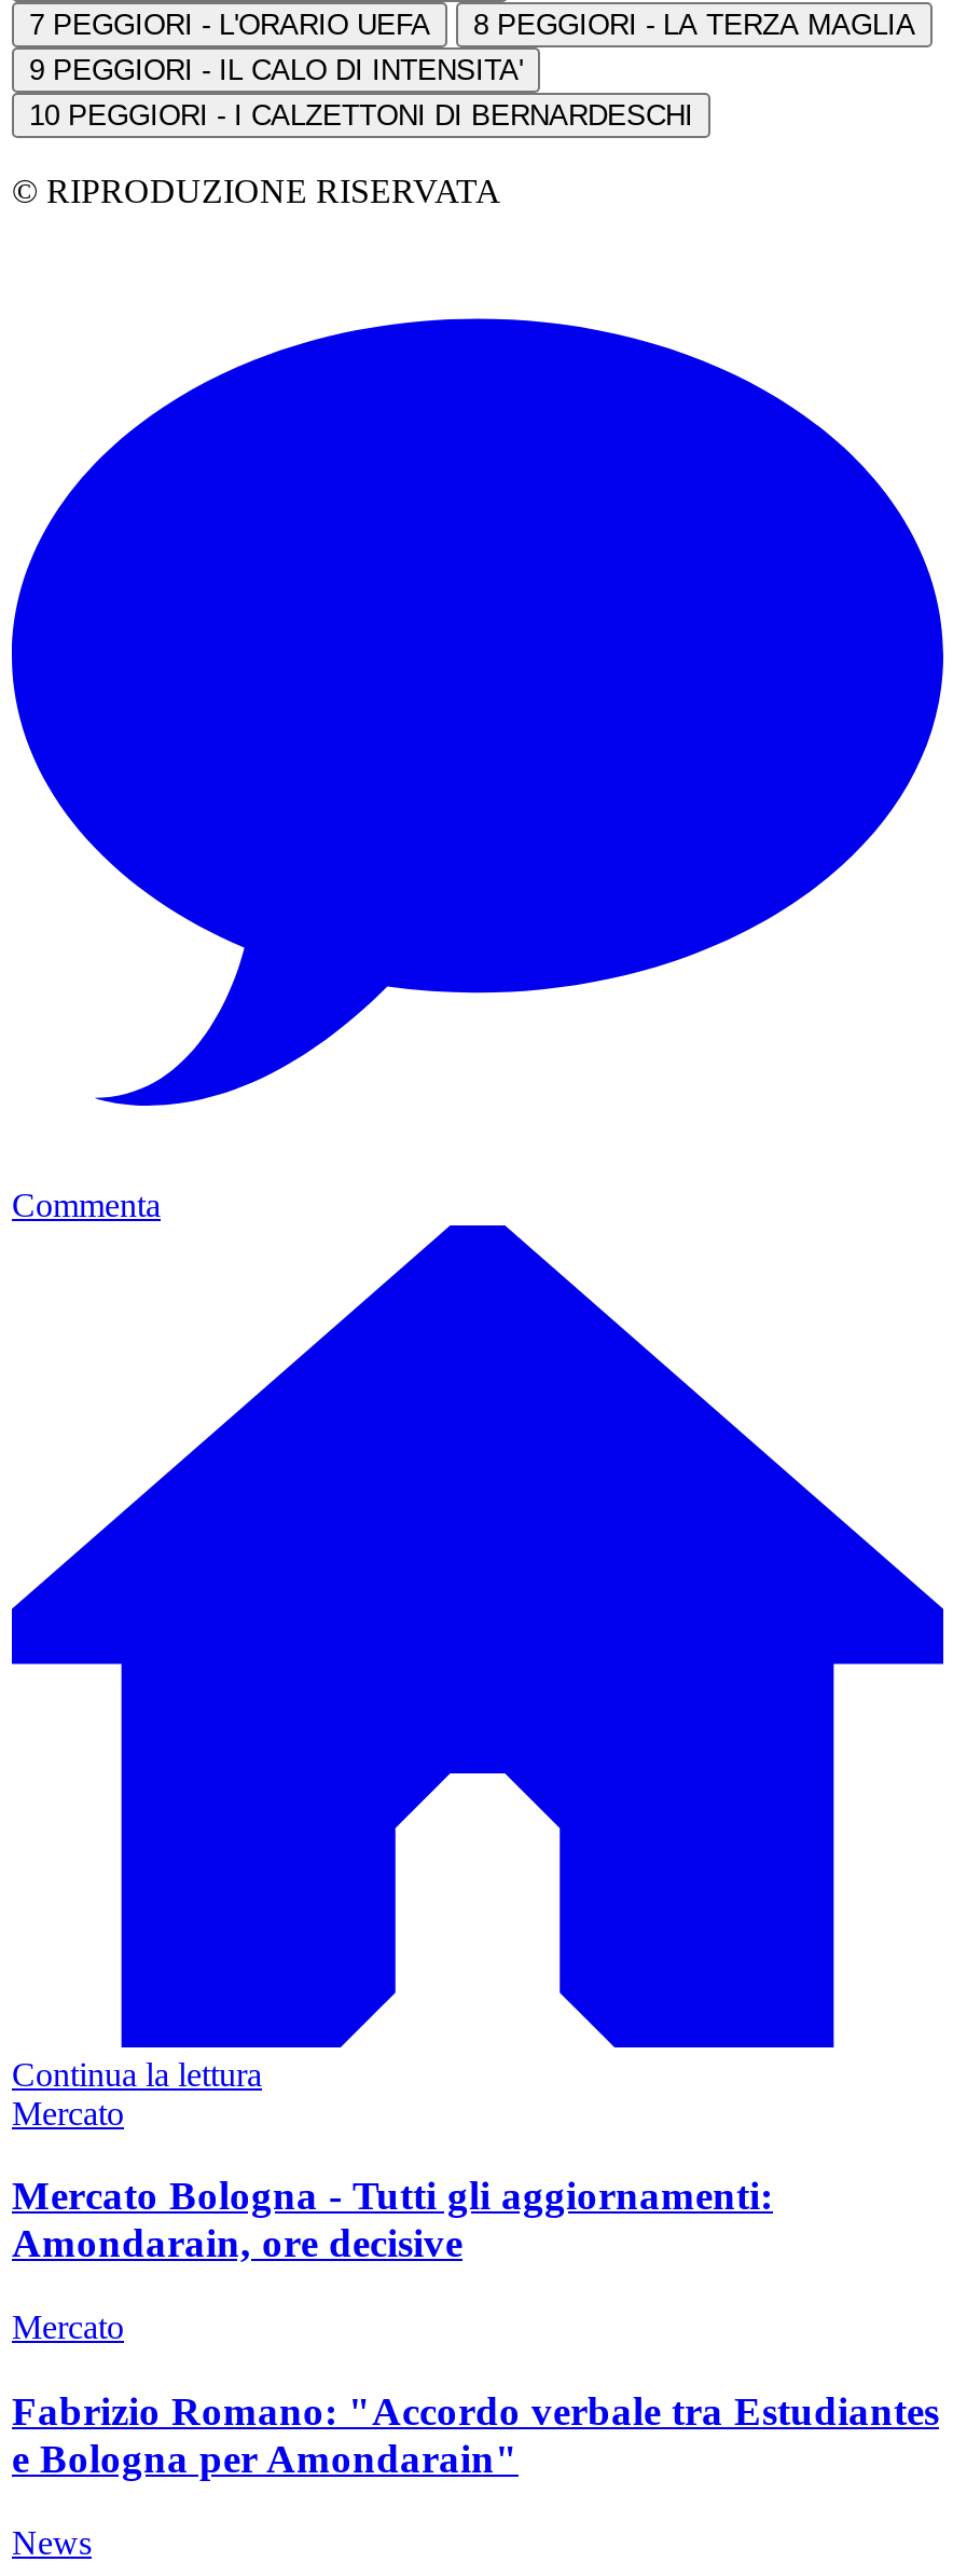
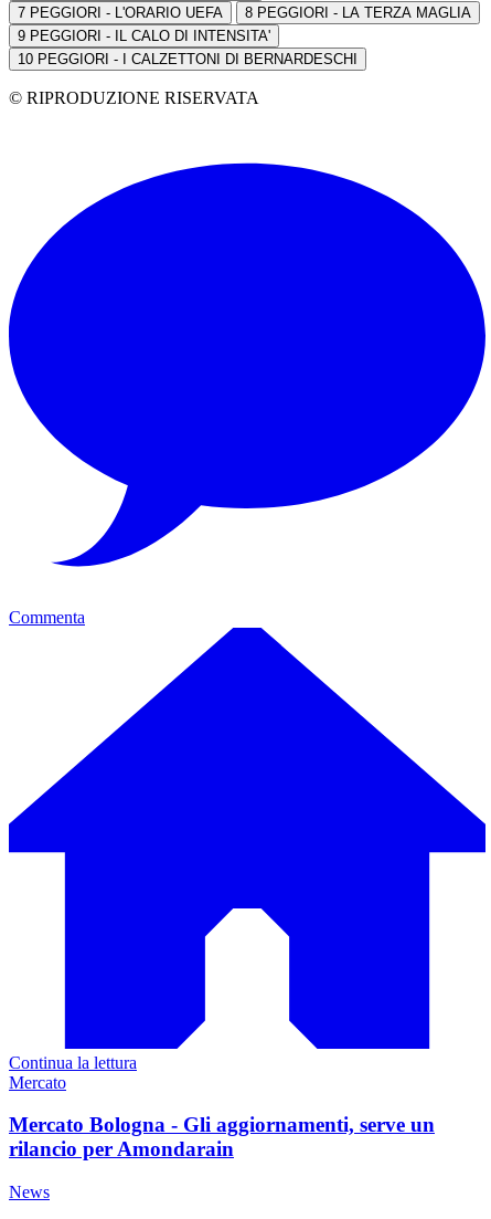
[12,2173,939,2481] Mercato Bologna - Tutti gli aggiornamenti: | Amondarain, ore decisive | Mercato | Fabrizio Romano: "Accordo verbale tra Estudiantes | e Bologna per Amondarain" -> [9,1113,435,1161] Mercato Bologna - Gli aggiornamenti, serve un | rilancio per Amondarain

